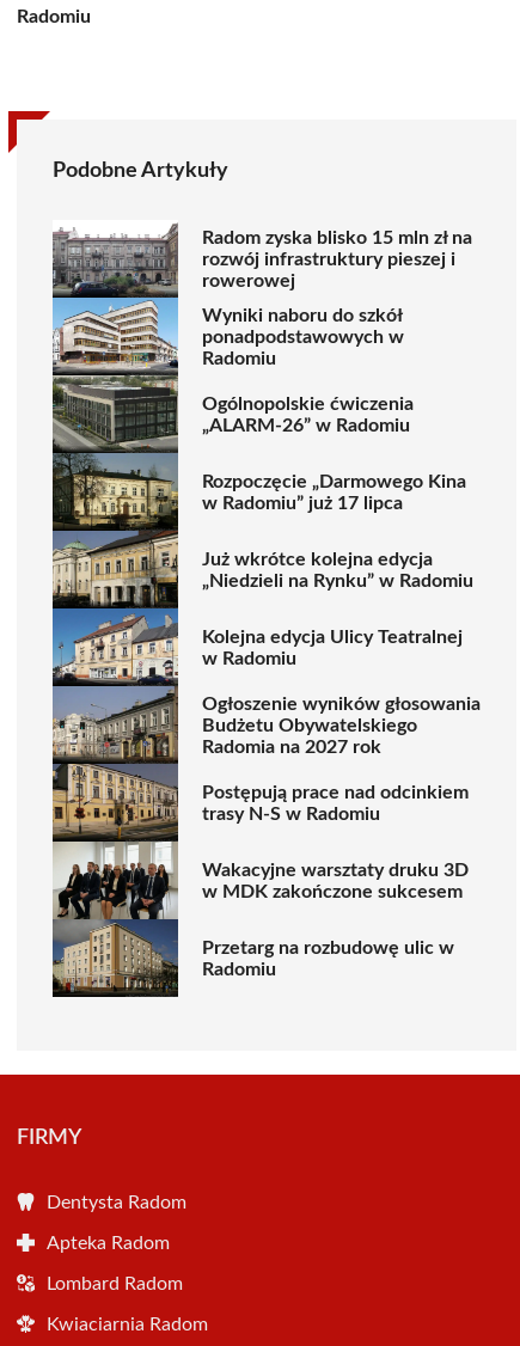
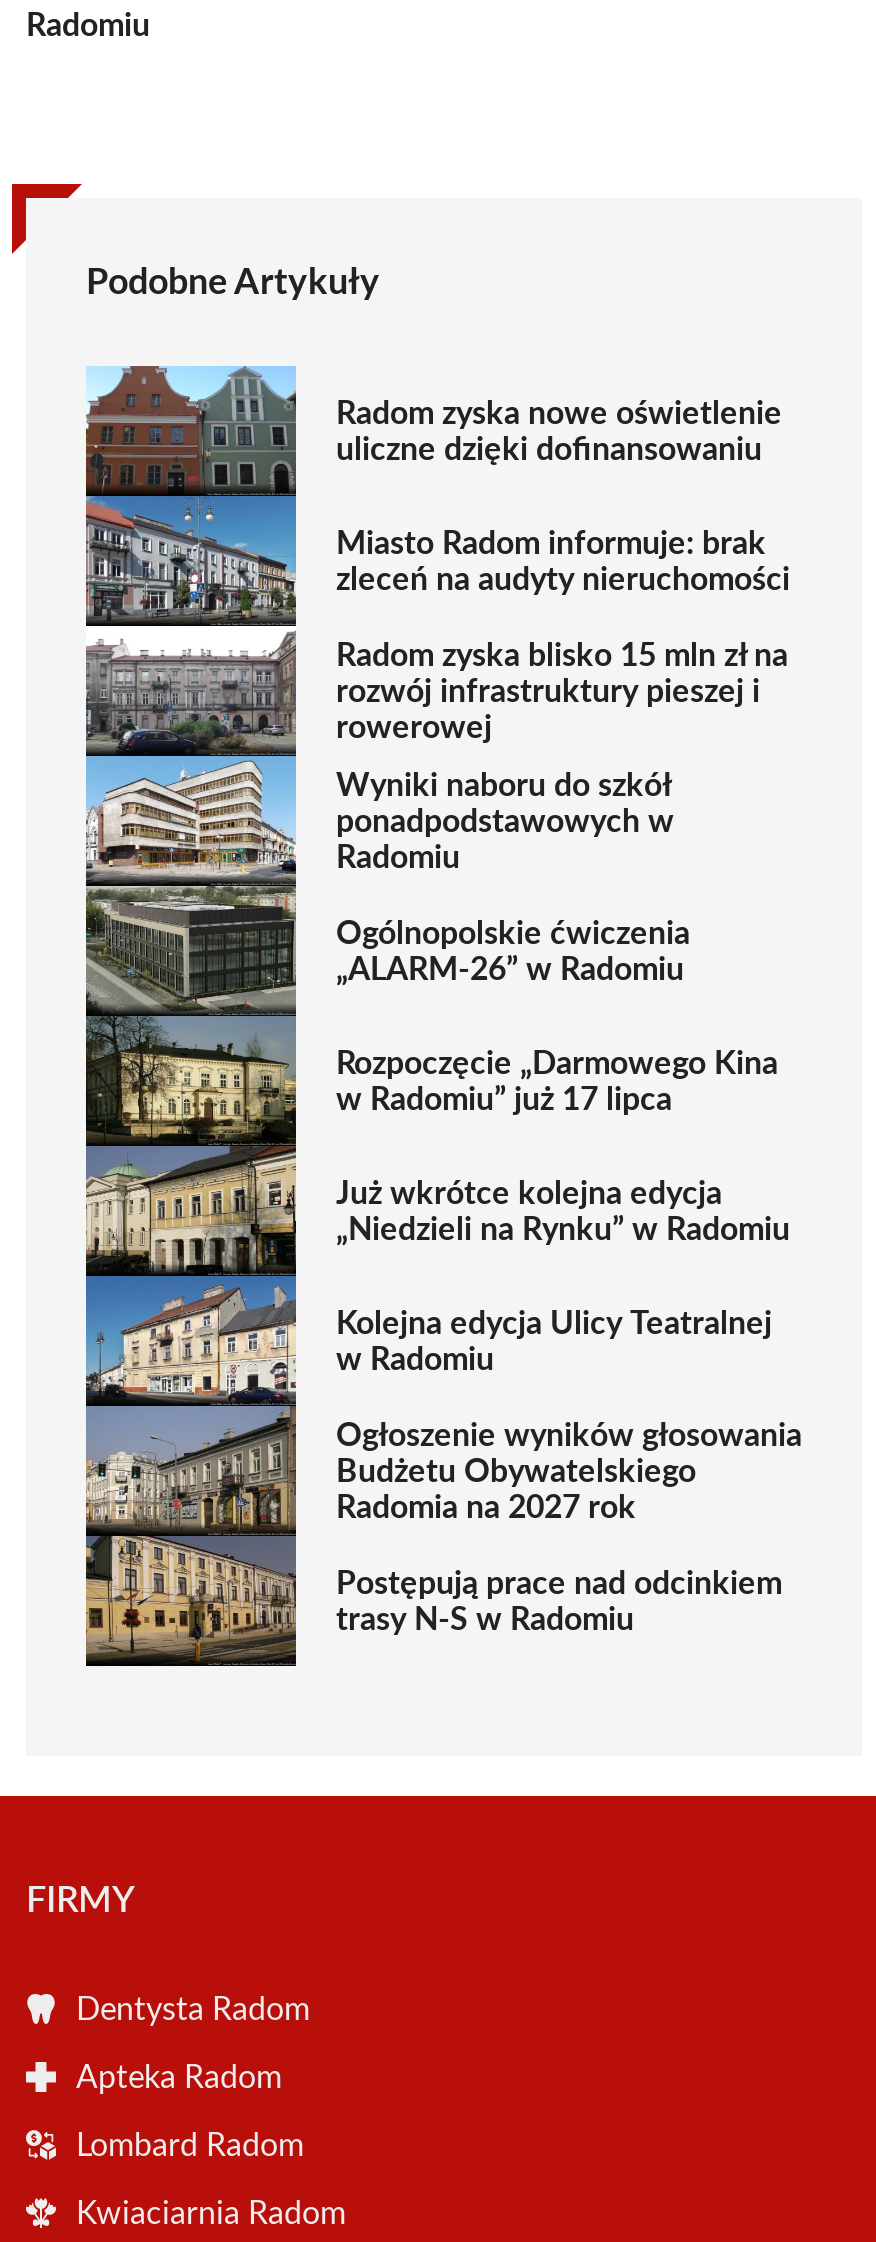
none -> [84,364,790,628] [image] | Radom zyska nowe oświetlenie | uliczne dzięki dofinansowaniu | Miasto Radom informuje: brak | zleceń na audyty nieruchomości
moved [202,228,481,823] -> [336,639,802,1635]: Radom zyska blisko 15 mln zł na | rozwój infrastruktury pieszej i | rowerowej | ... | Postępują prace nad odcinkiem | trasy N-S w Radomiu
[51,842,469,991] [image] | Wakacyjne warsztaty druku 3D | w MDK zakończone sukcesem | Przetarg na rozbudowę ulic w | Radomiu -> none

